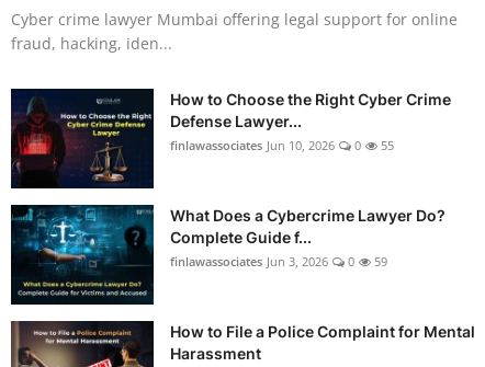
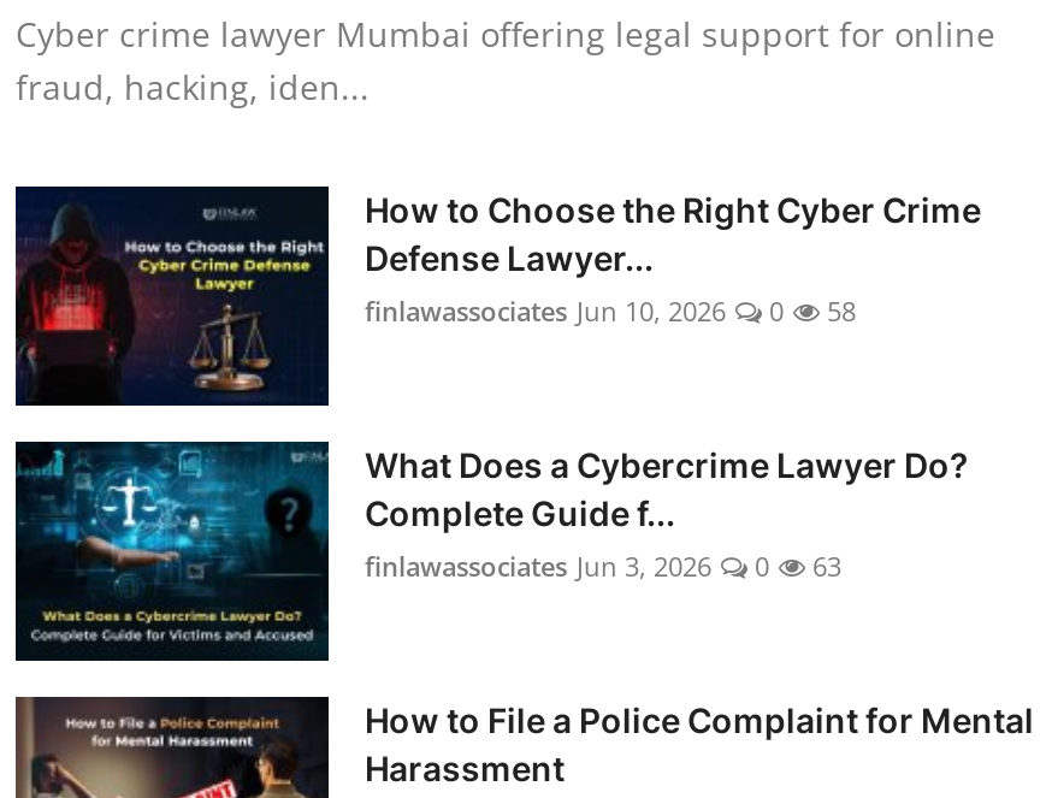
[170,137,394,153] finlawassociates Jun 10, 2026 0 55 -> [365,293,856,329] finlawassociates Jun 10, 2026 0 58
[170,253,387,270] finlawassociates Jun 3, 2026 0 59 -> [365,548,841,584] finlawassociates Jun 3, 2026 0 63

